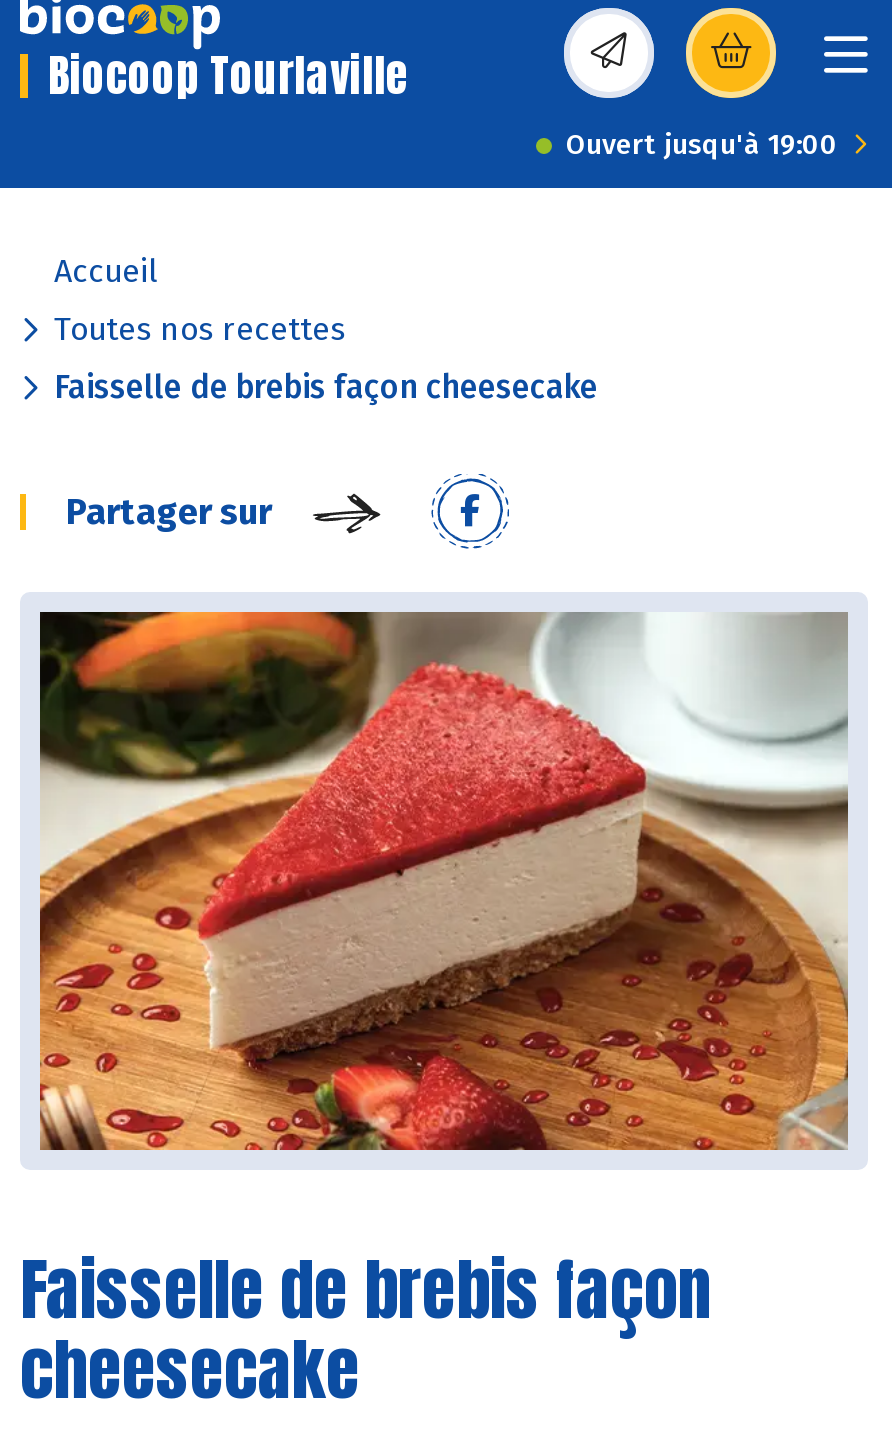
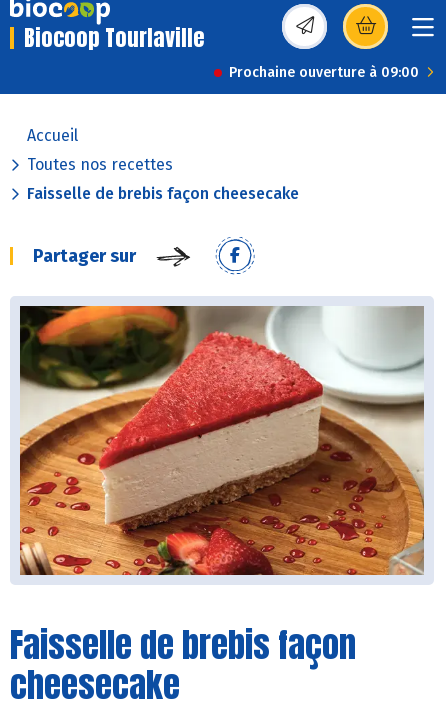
[566,128,838,162] Ouvert jusqu'à 19:00 -> [229,64,419,81] Prochaine ouverture à 09:00

